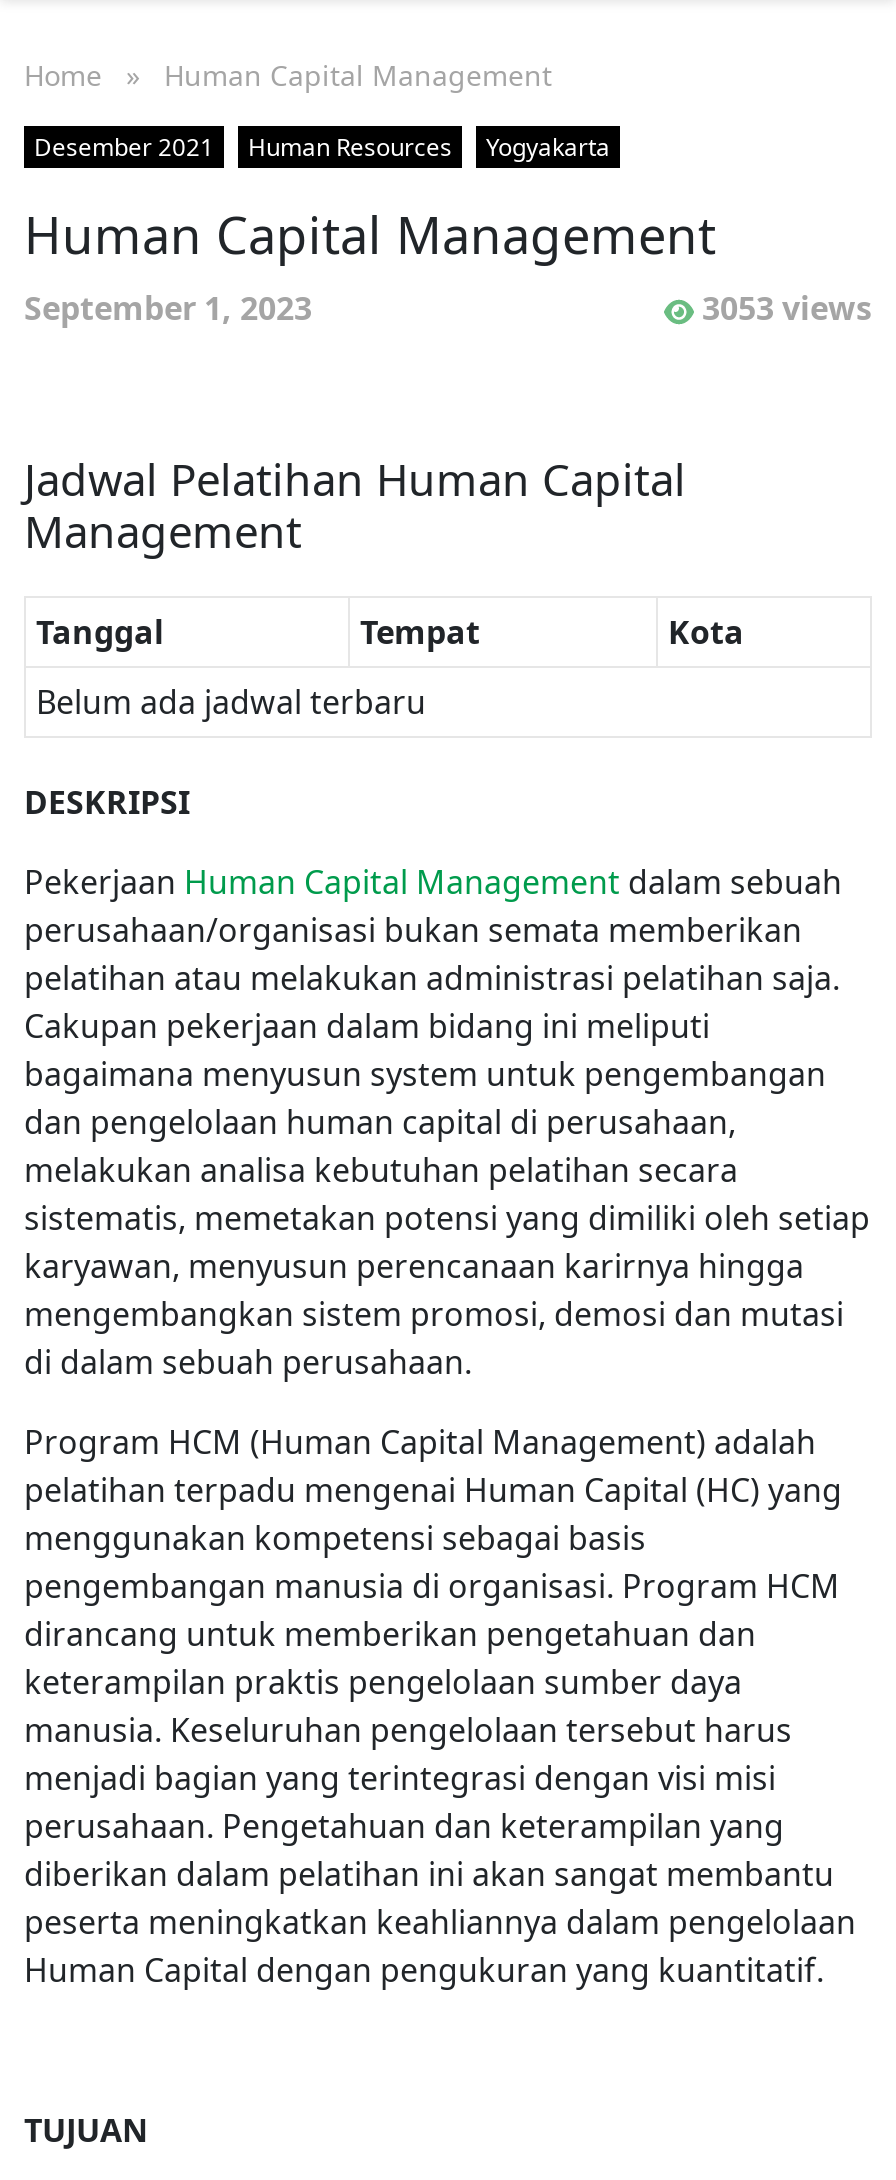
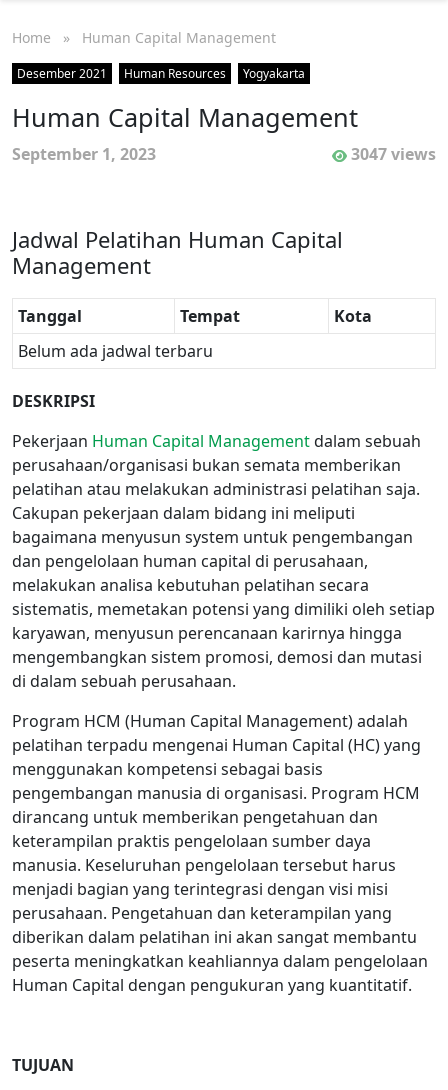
[702,286,872,330] 3053 views -> [351,143,436,165] 3047 views

